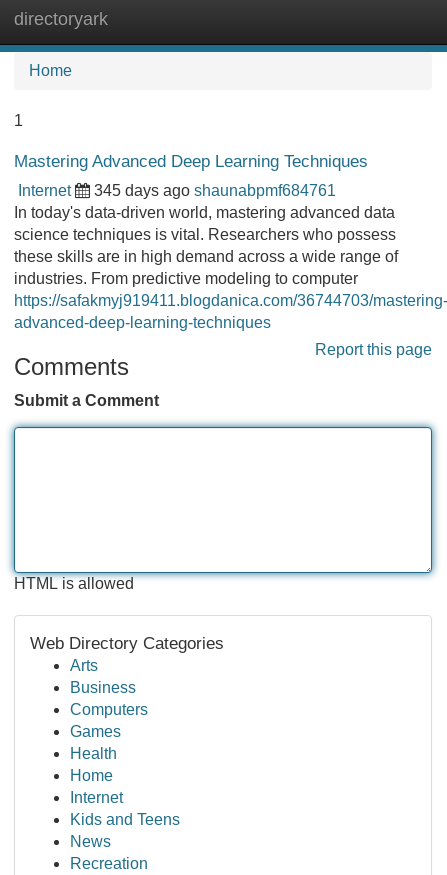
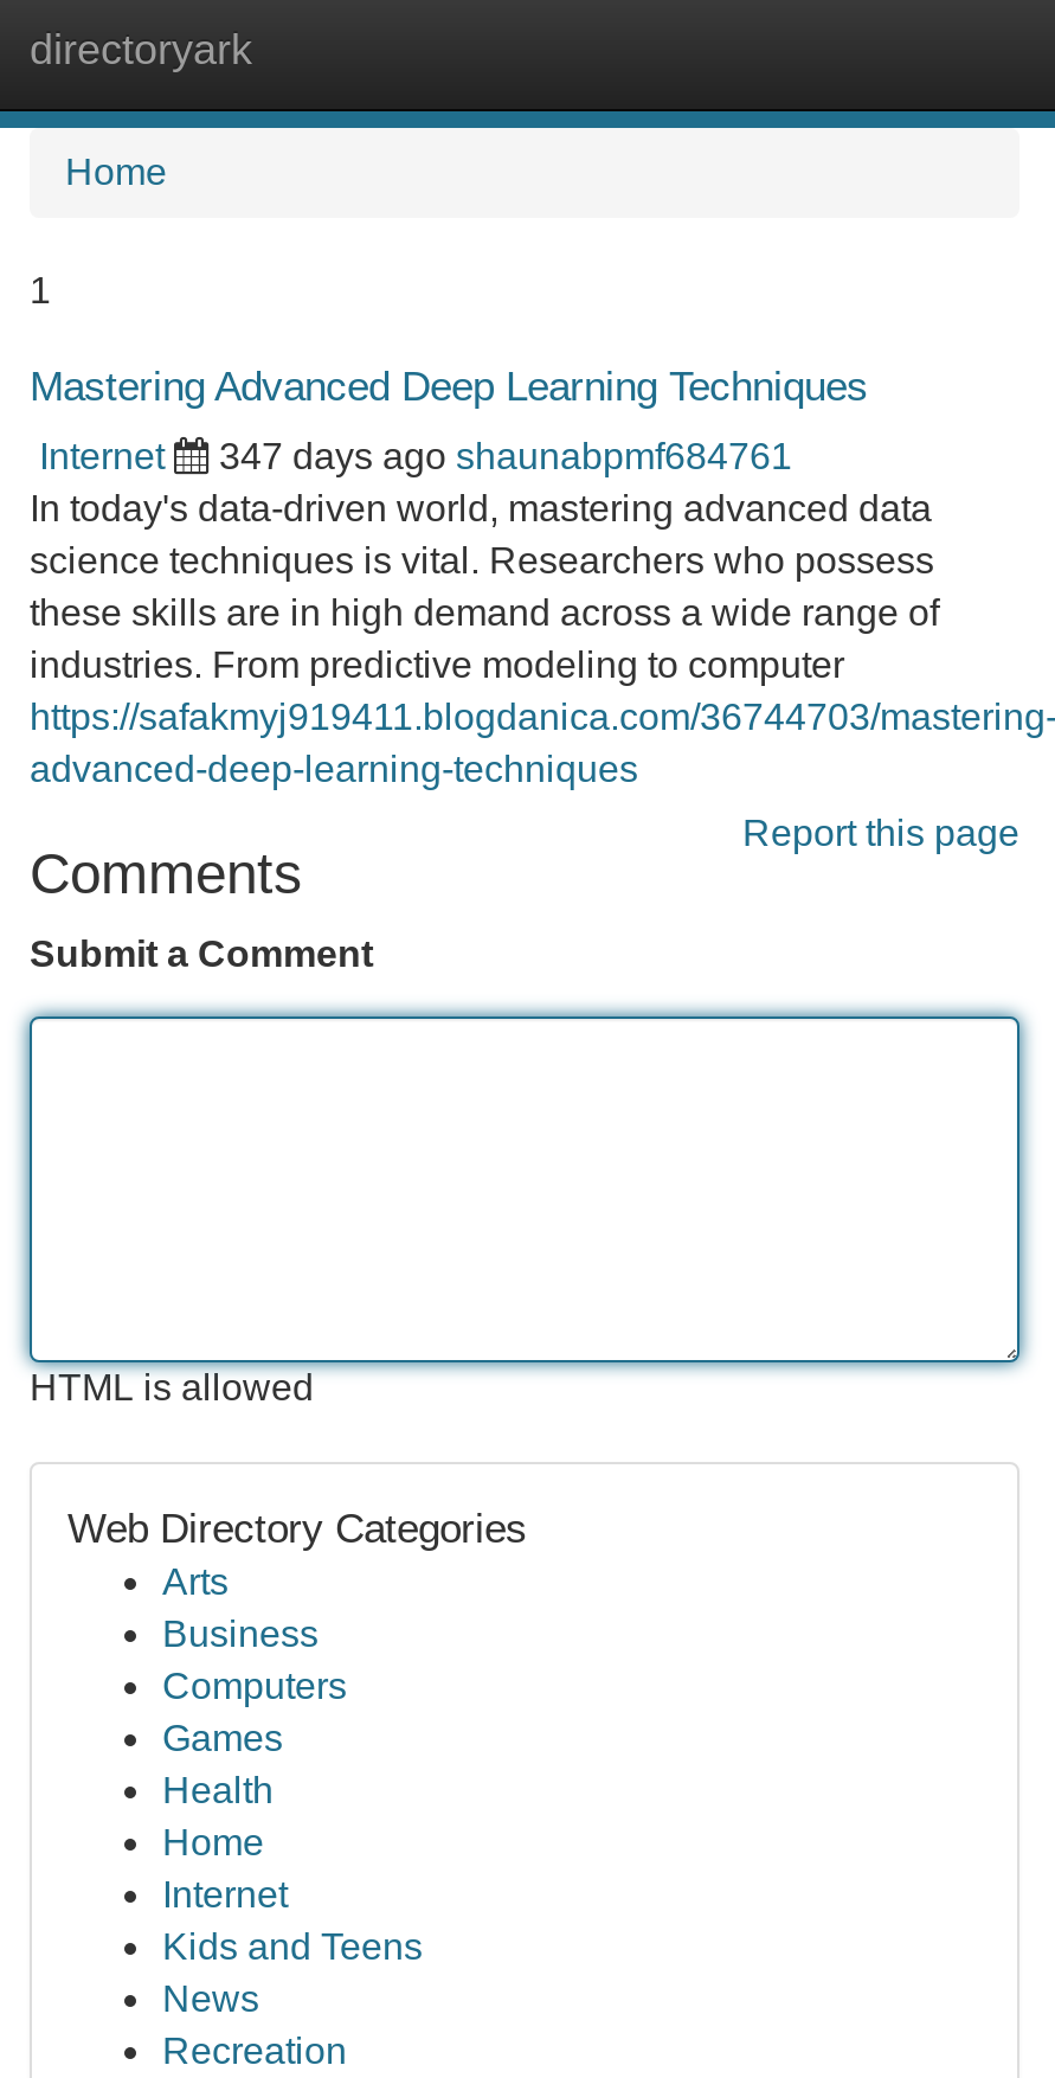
[94,182,336,199] 345 days ago shaunabpmf684761 -> [219,436,792,476] 347 days ago shaunabpmf684761

